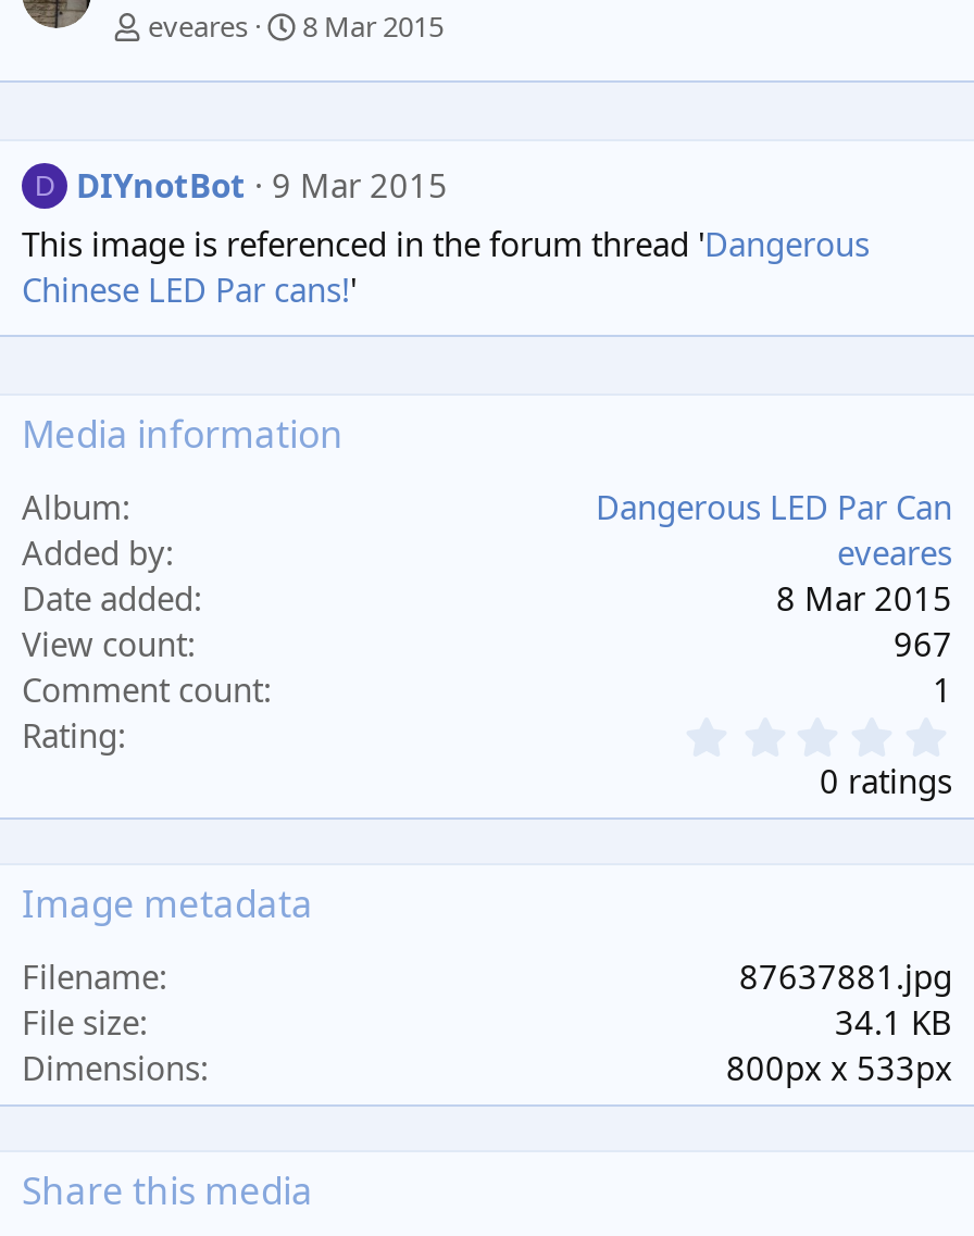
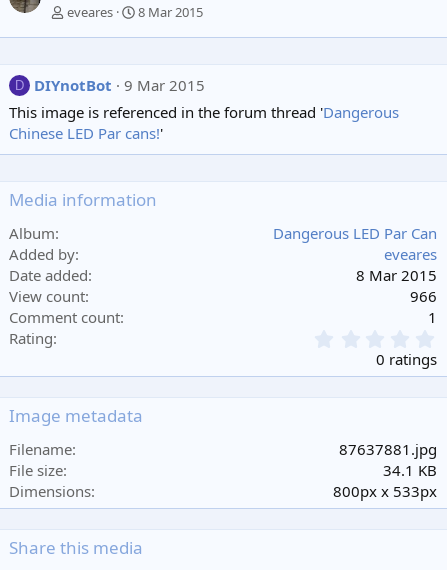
[894,622,952,665] 967 -> [410,286,437,306] 966

